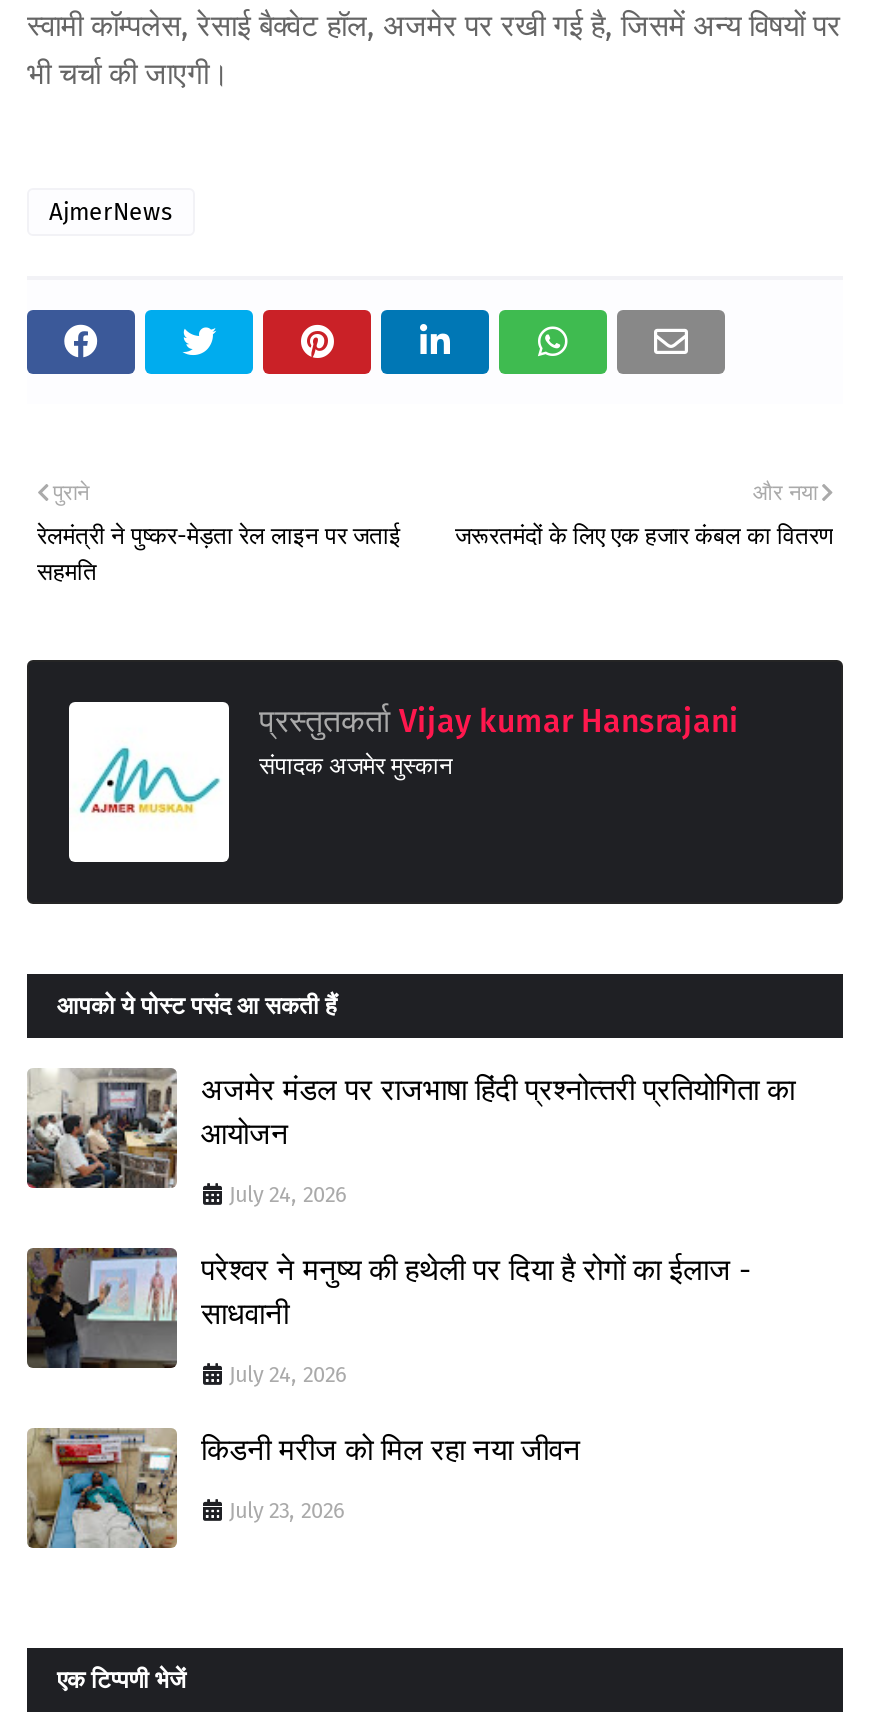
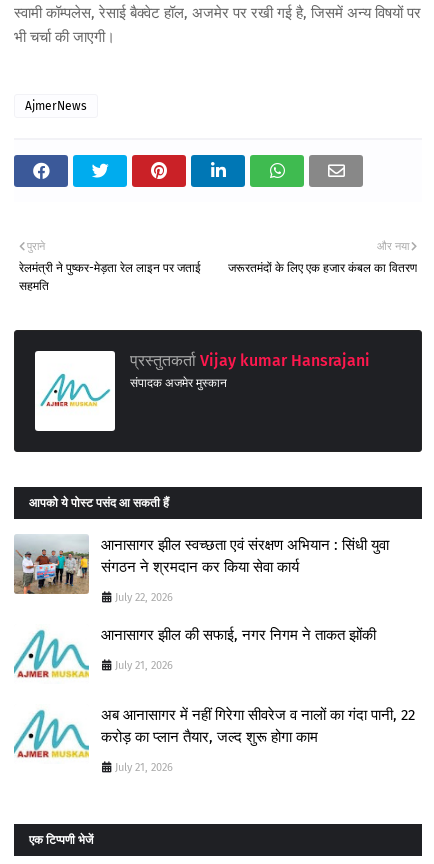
[25,1068,795,1190] [image] | अजमेर मंडल पर राजभाषा हिंदी प्रश्‍नोत्‍तरी प्रतियोगिता का | आयोजन -> [13,535,389,595] [image] | आनासागर झील स्वच्छता एवं संरक्षण अभियान : सिंधी युवा | संगठन ने श्रमदान कर किया सेवा कार्य
[229,1182,347,1208] July 24, 2026 -> [115,591,173,604] July 22, 2026
[25,1246,751,1370] [image] | परेश्वर ने मनुष्य की हथेली पर दिया है रोगों का ईलाज - | साधवानी -> [13,624,376,684] [image] | आनासागर झील की सफाई, नगर निगम ने ताकत झोंकी
[229,1362,347,1388] July 24, 2026 -> [115,659,173,672] July 21, 2026
[25,1420,581,1550] [image] | किडनी मरीज को मिल रहा नया जीवन -> [13,706,415,774] [image] | अब आनासागर में नहीं गिरेगा सीवरेज व नालों का गंदा पानी, 22 | करोड़ का प्लान तैयार, जल्द शुरू होगा काम
[229,1498,345,1524] July 23, 2026 -> [115,761,173,774] July 21, 2026

